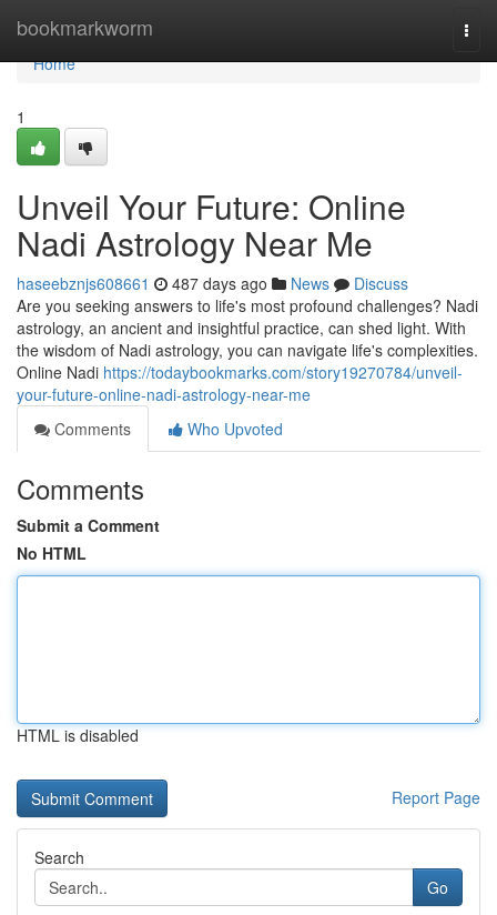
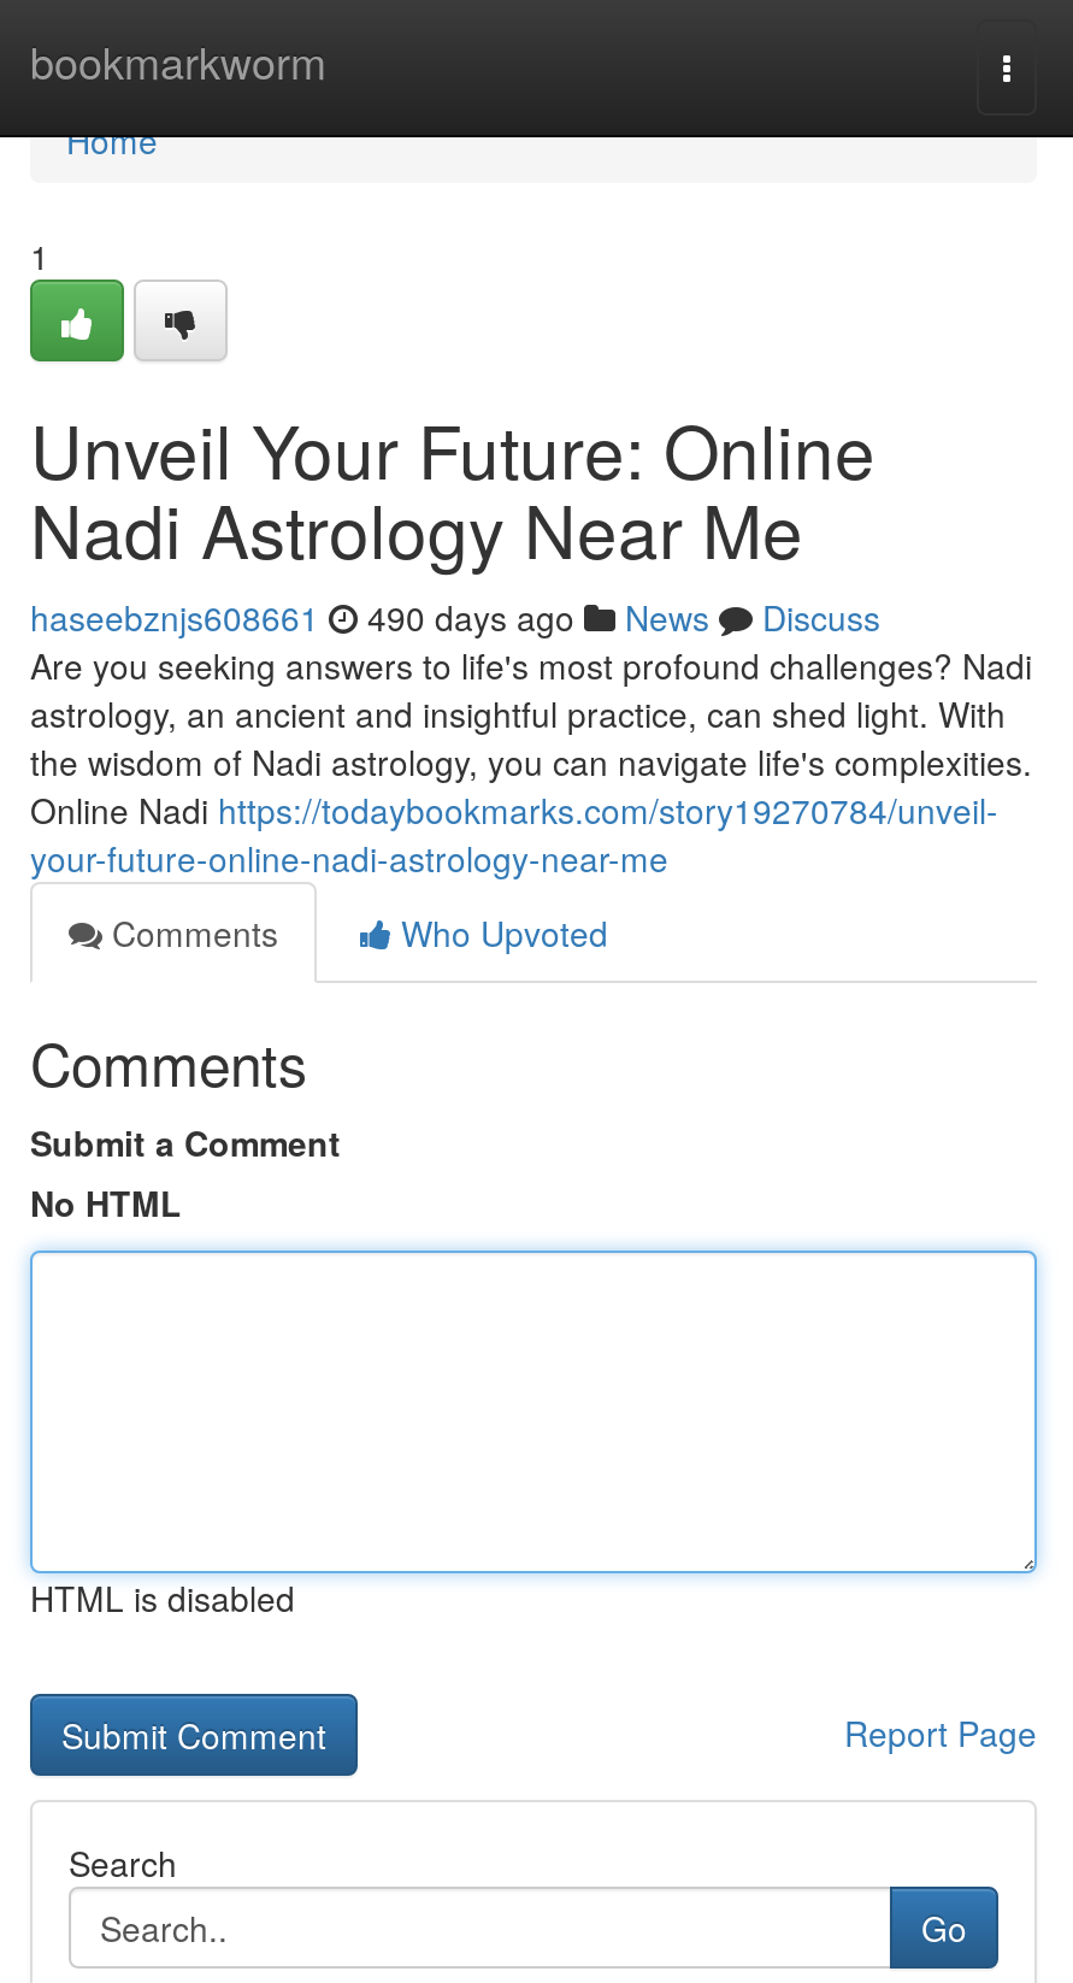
[17,272,408,294] haseebznjs608661 487 days ago News Discuss -> [30,593,880,641] haseebznjs608661 490 days ago News Discuss

